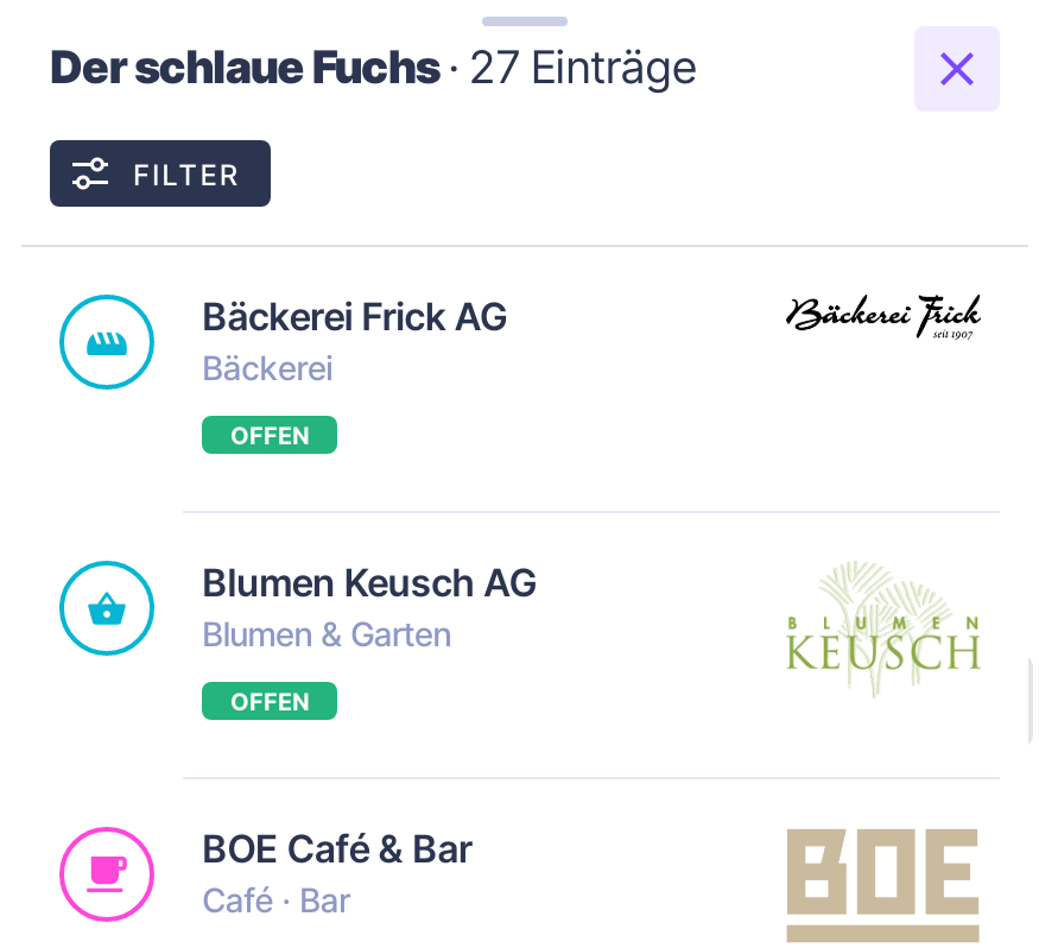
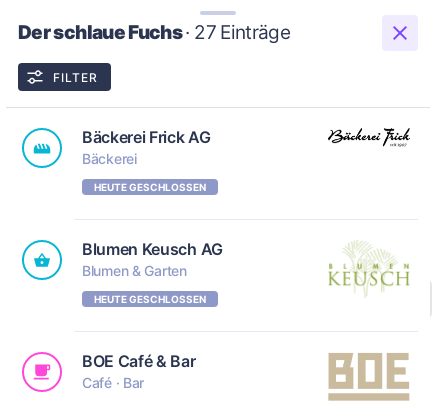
[230,421,309,449] OFFEN -> [94,181,206,193] HEUTE GESCHLOSSEN
[230,687,309,715] OFFEN -> [94,293,206,305] HEUTE GESCHLOSSEN

